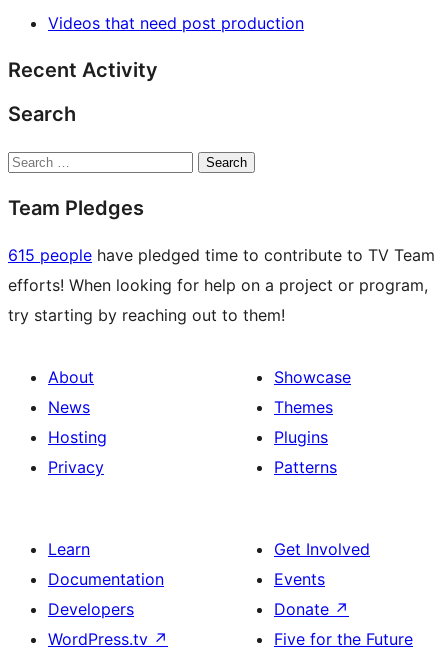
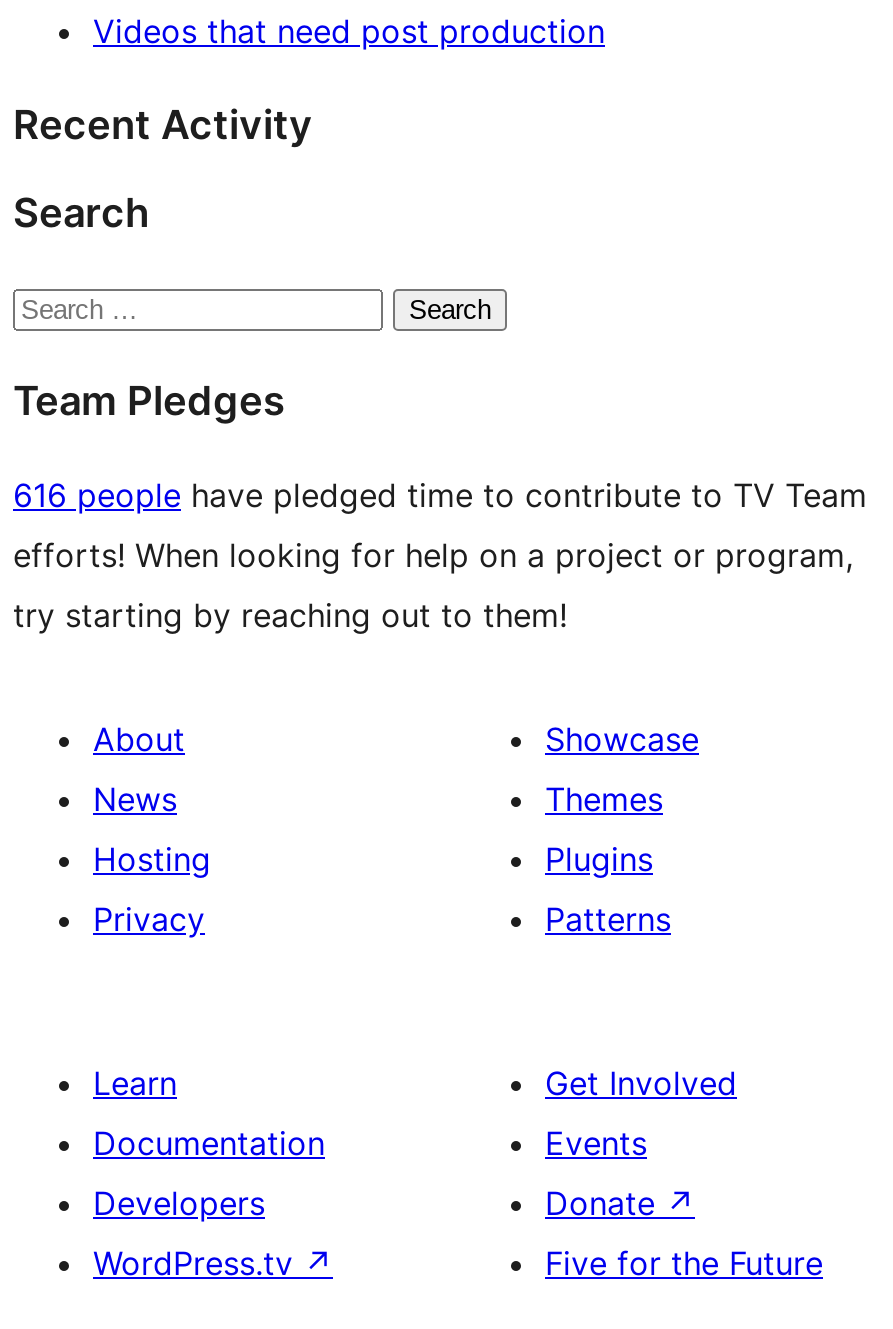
[8,245,435,265] 615 people have pledged time to contribute to TV Team -> [13,475,867,515] 616 people have pledged time to contribute to TV Team

